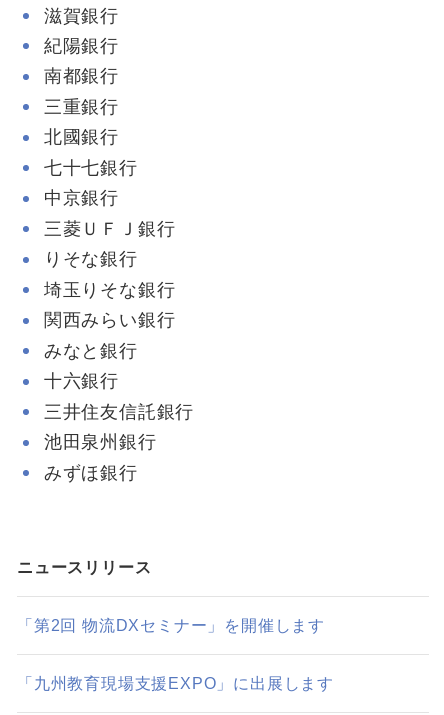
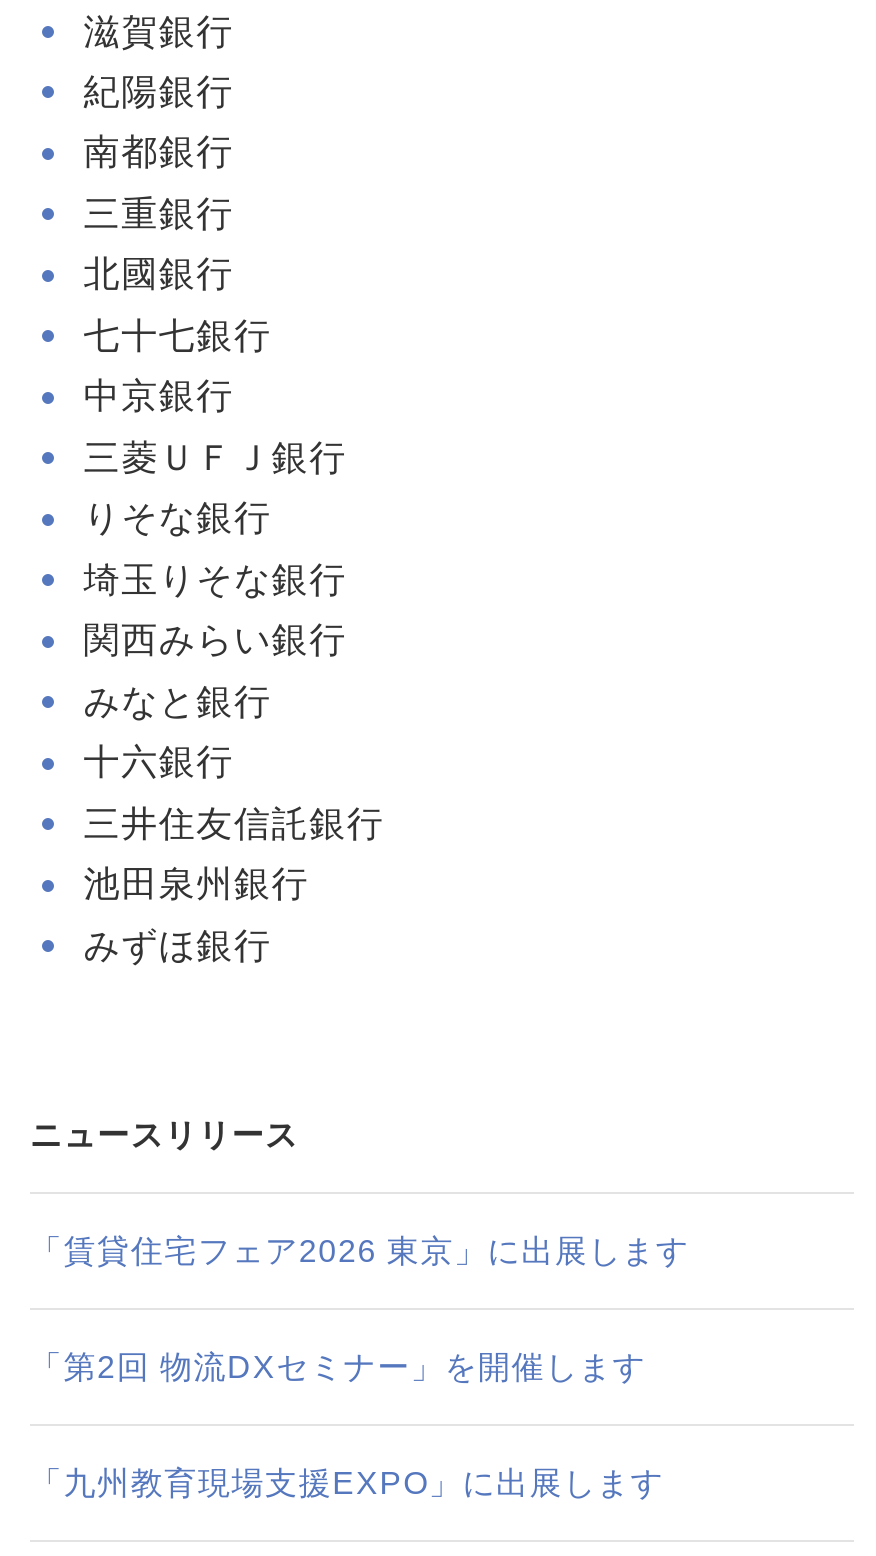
none -> [30,1232,689,1268] 「賃貸住宅フェア2026 東京」に出展します

